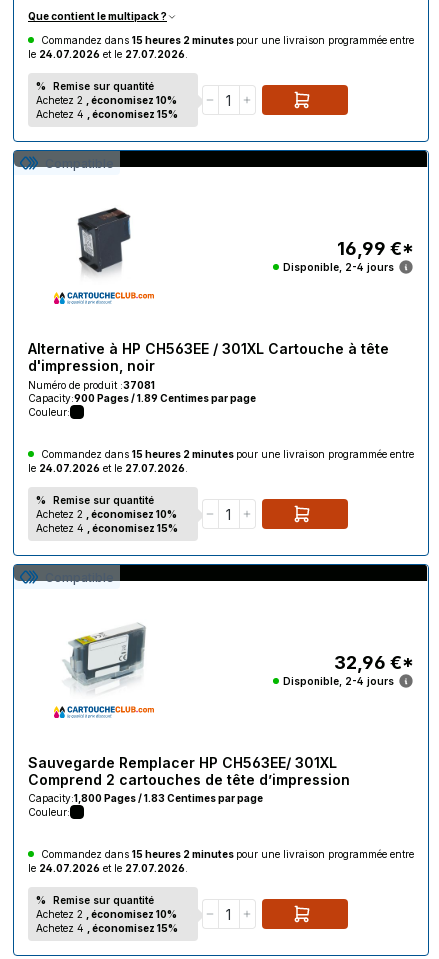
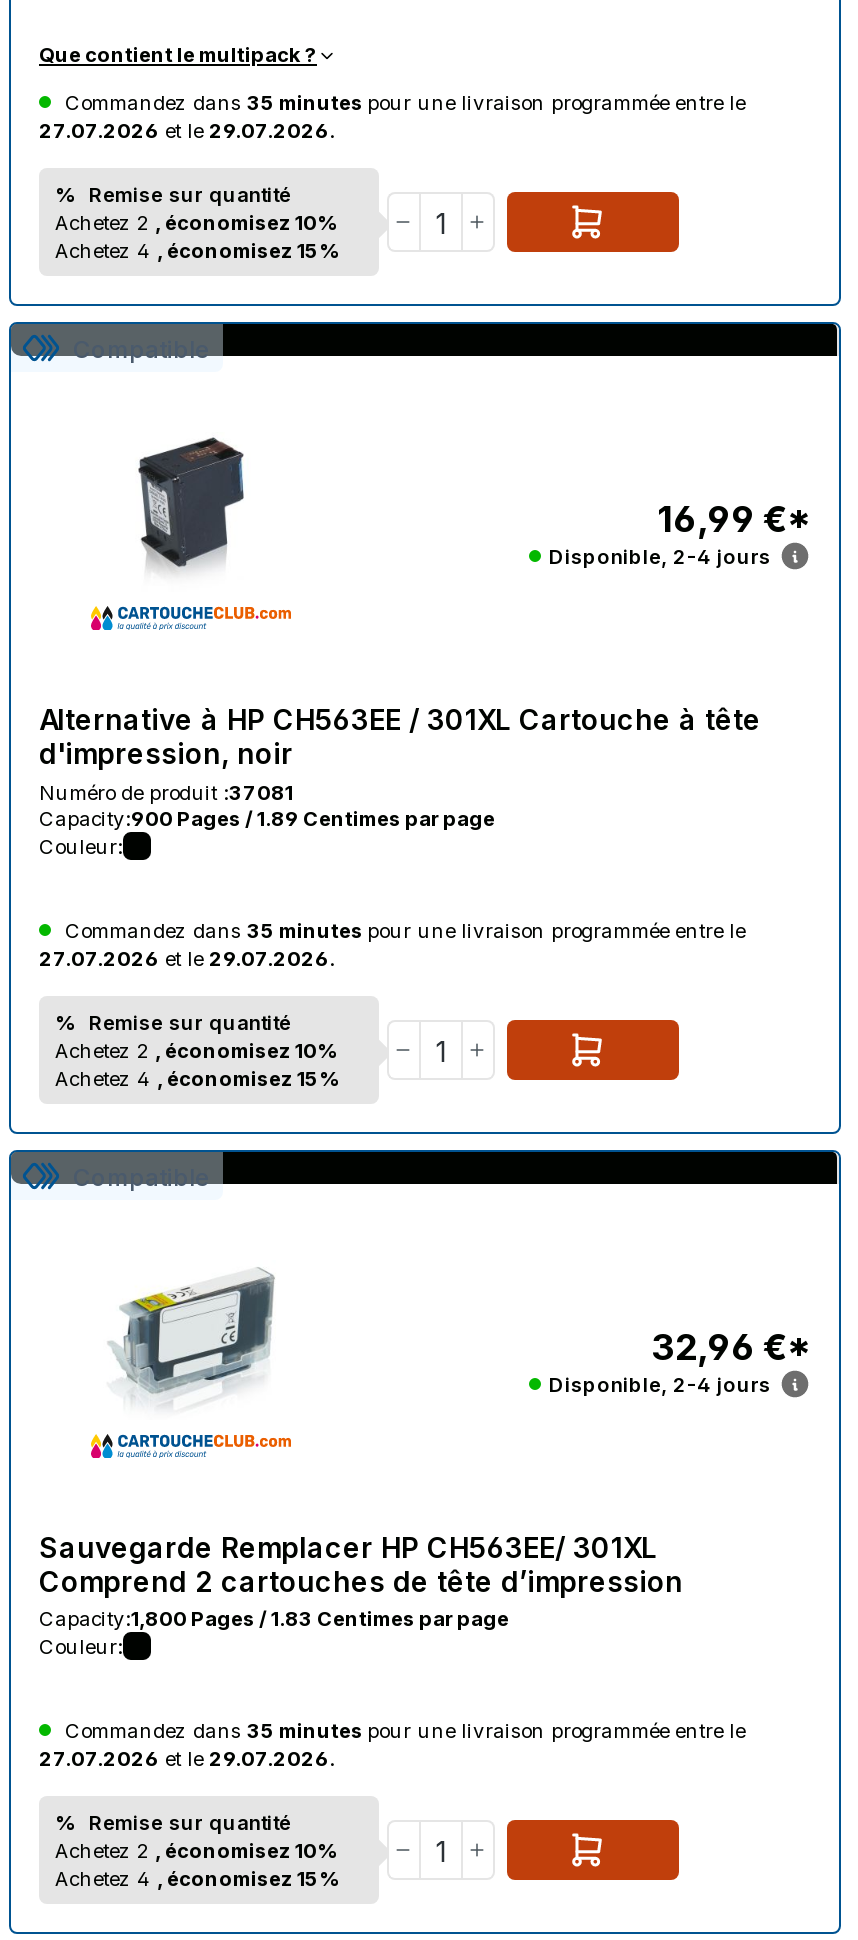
[28,34,414,60] Commandez dans 15 heures 2 minutes pour une livraison programmée entre | le 24.07.2026 et le 27.07.2026. -> [39,90,745,142] Commandez dans 35 minutes pour une livraison programmée entre le | 27.07.2026 et le 29.07.2026.
[28,448,414,474] Commandez dans 15 heures 2 minutes pour une livraison programmée entre | le 24.07.2026 et le 27.07.2026. -> [39,918,745,970] Commandez dans 35 minutes pour une livraison programmée entre le | 27.07.2026 et le 29.07.2026.
[28,848,414,874] Commandez dans 15 heures 2 minutes pour une livraison programmée entre | le 24.07.2026 et le 27.07.2026. -> [39,1718,745,1770] Commandez dans 35 minutes pour une livraison programmée entre le | 27.07.2026 et le 29.07.2026.

